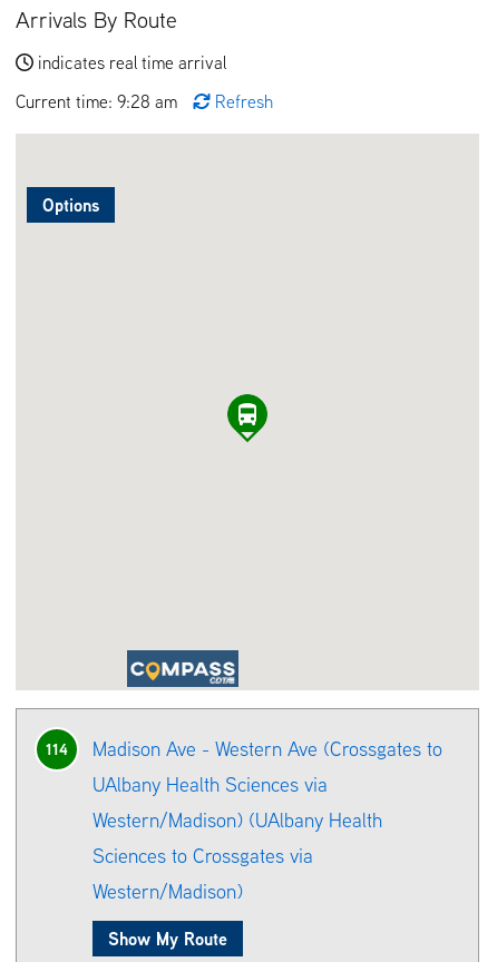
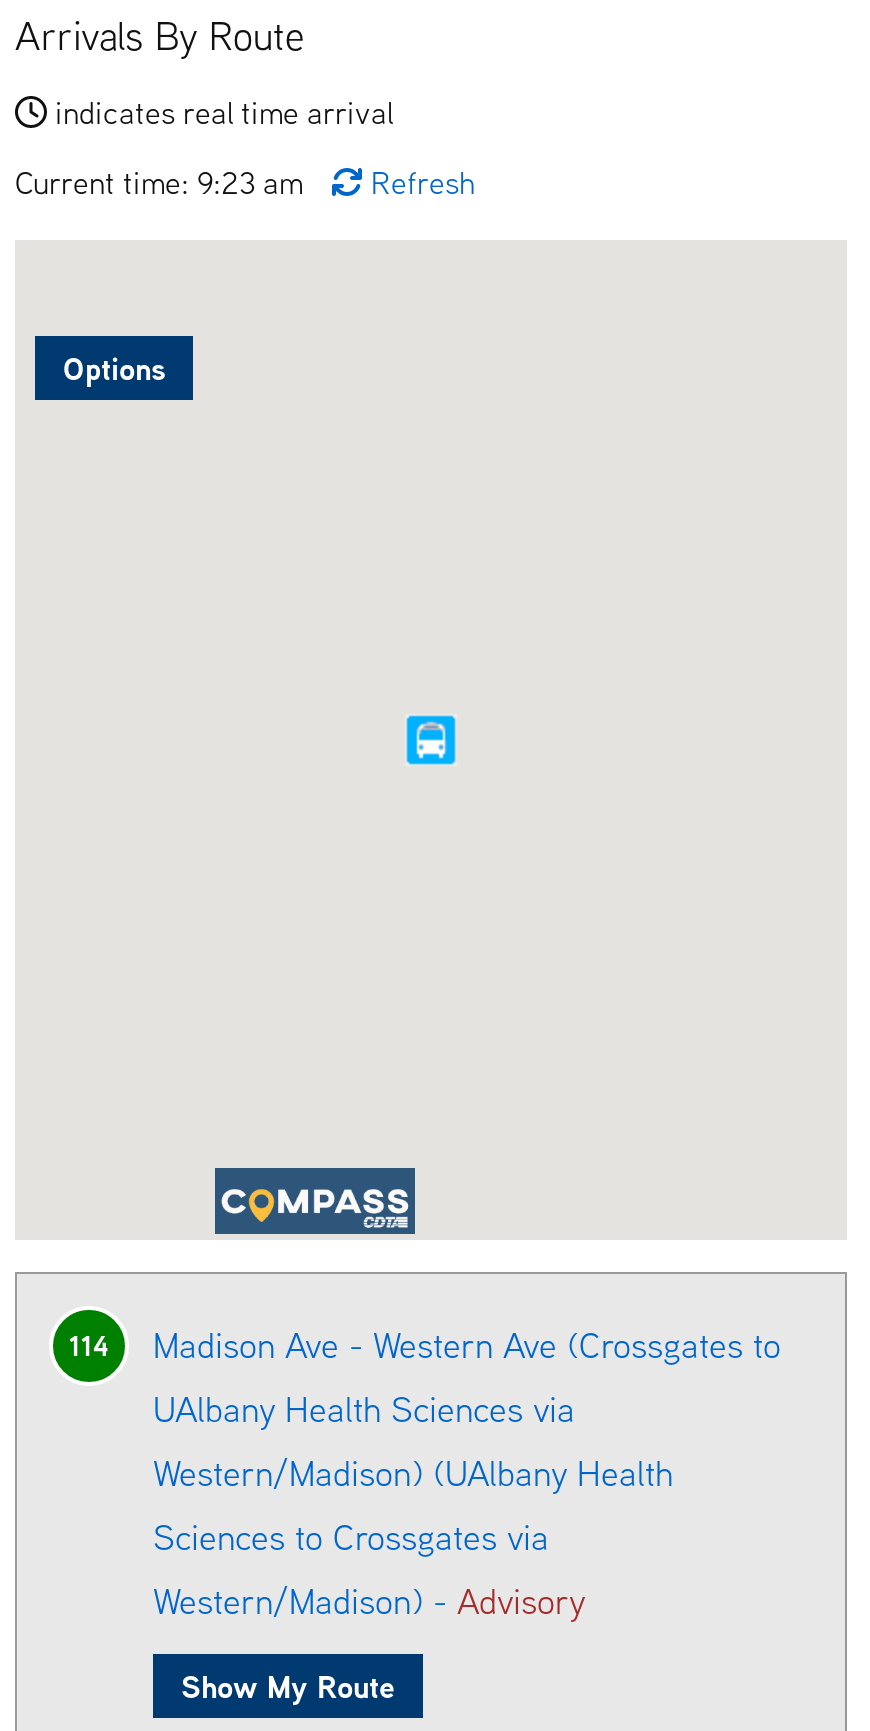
[16,90,182,112] Current time: 9:28 am -> [15,162,311,202] Current time: 9:23 am
[226,393,269,443] [image] -> [395,708,467,792] [image]
[92,878,243,904] Western/Madison) -> [153,1578,585,1624] Western/Madison) - Advisory

